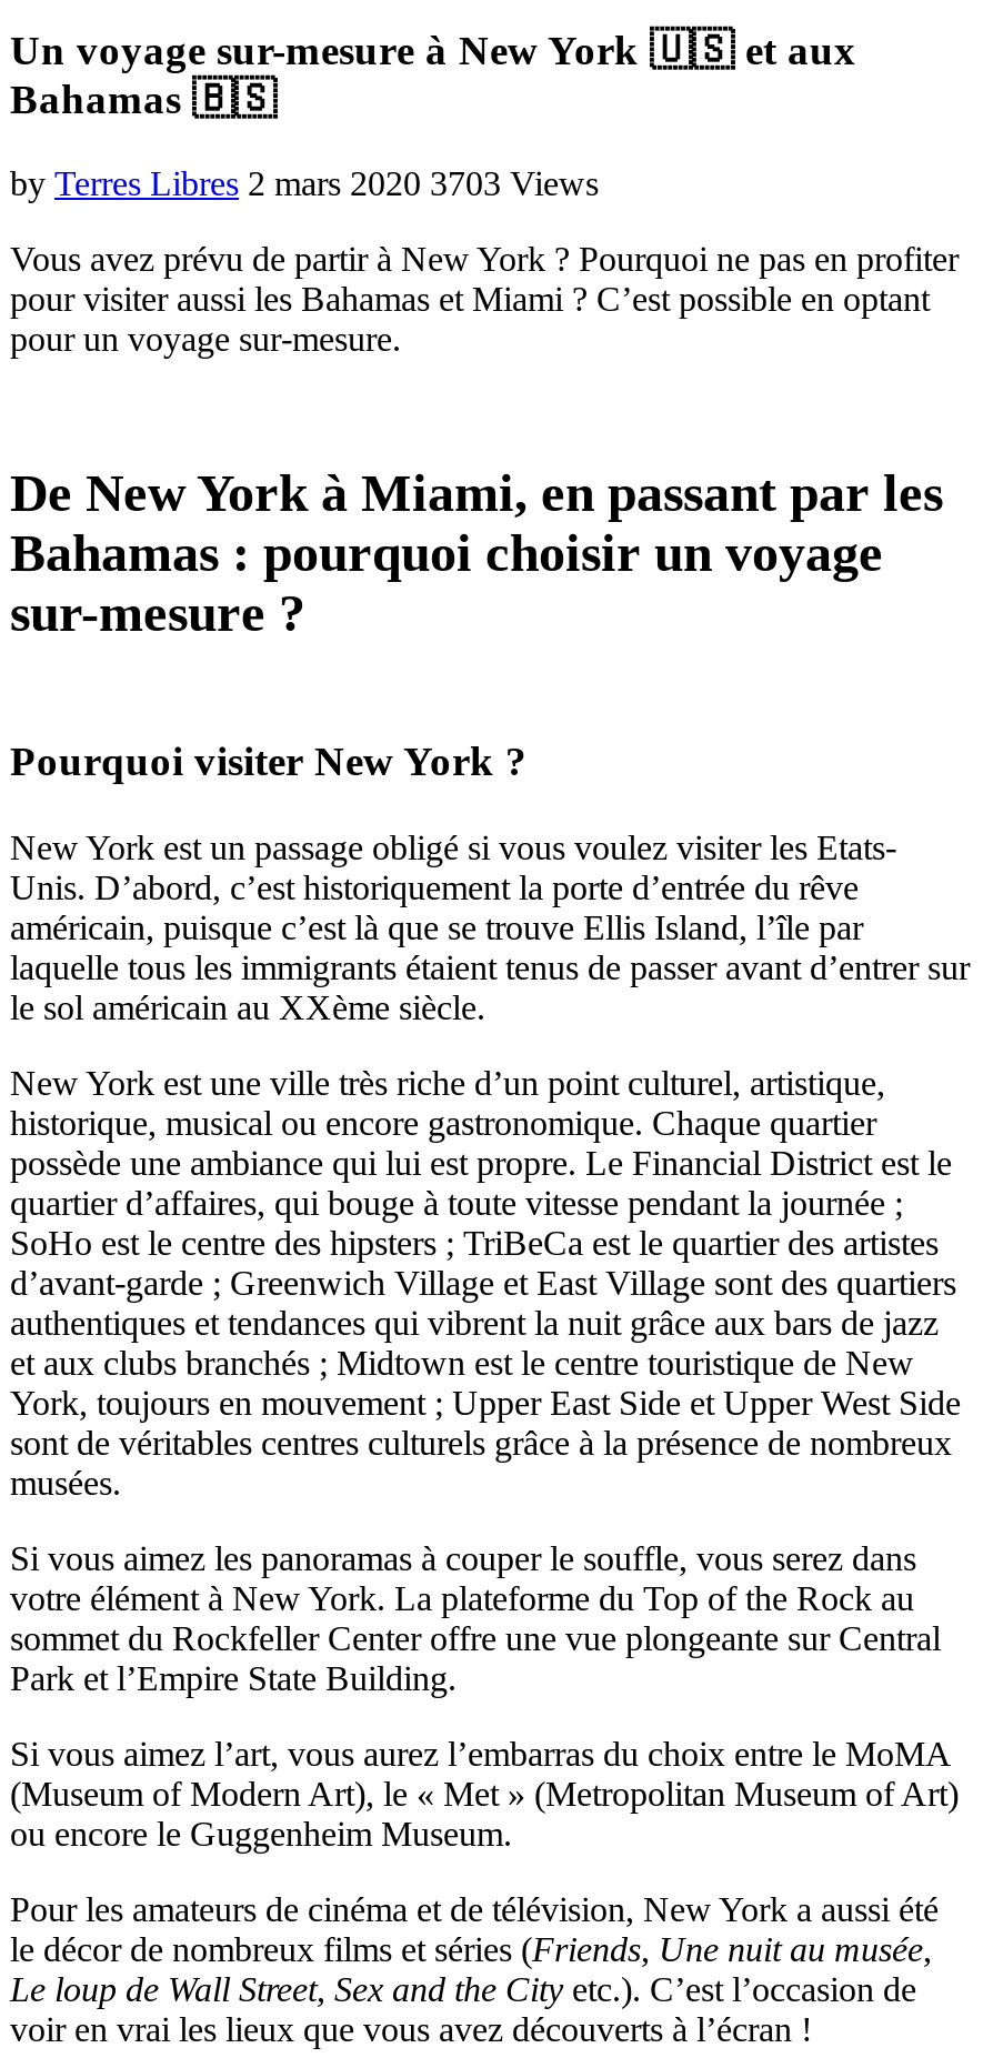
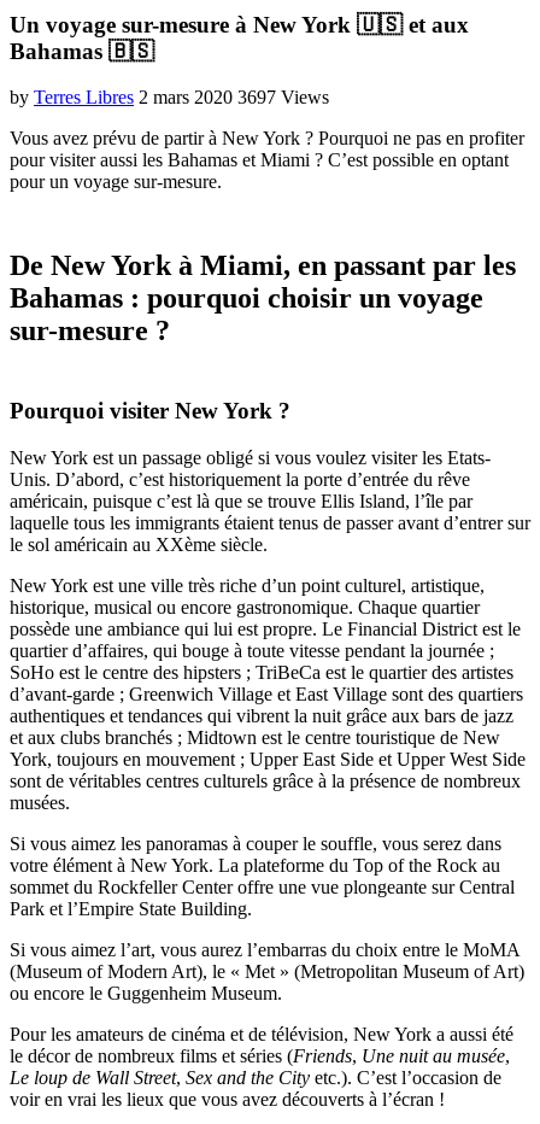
[10,165,599,203] by Terres Libres 2 mars 2020 3703 Views -> [10,87,329,108] by Terres Libres 2 mars 2020 3697 Views

